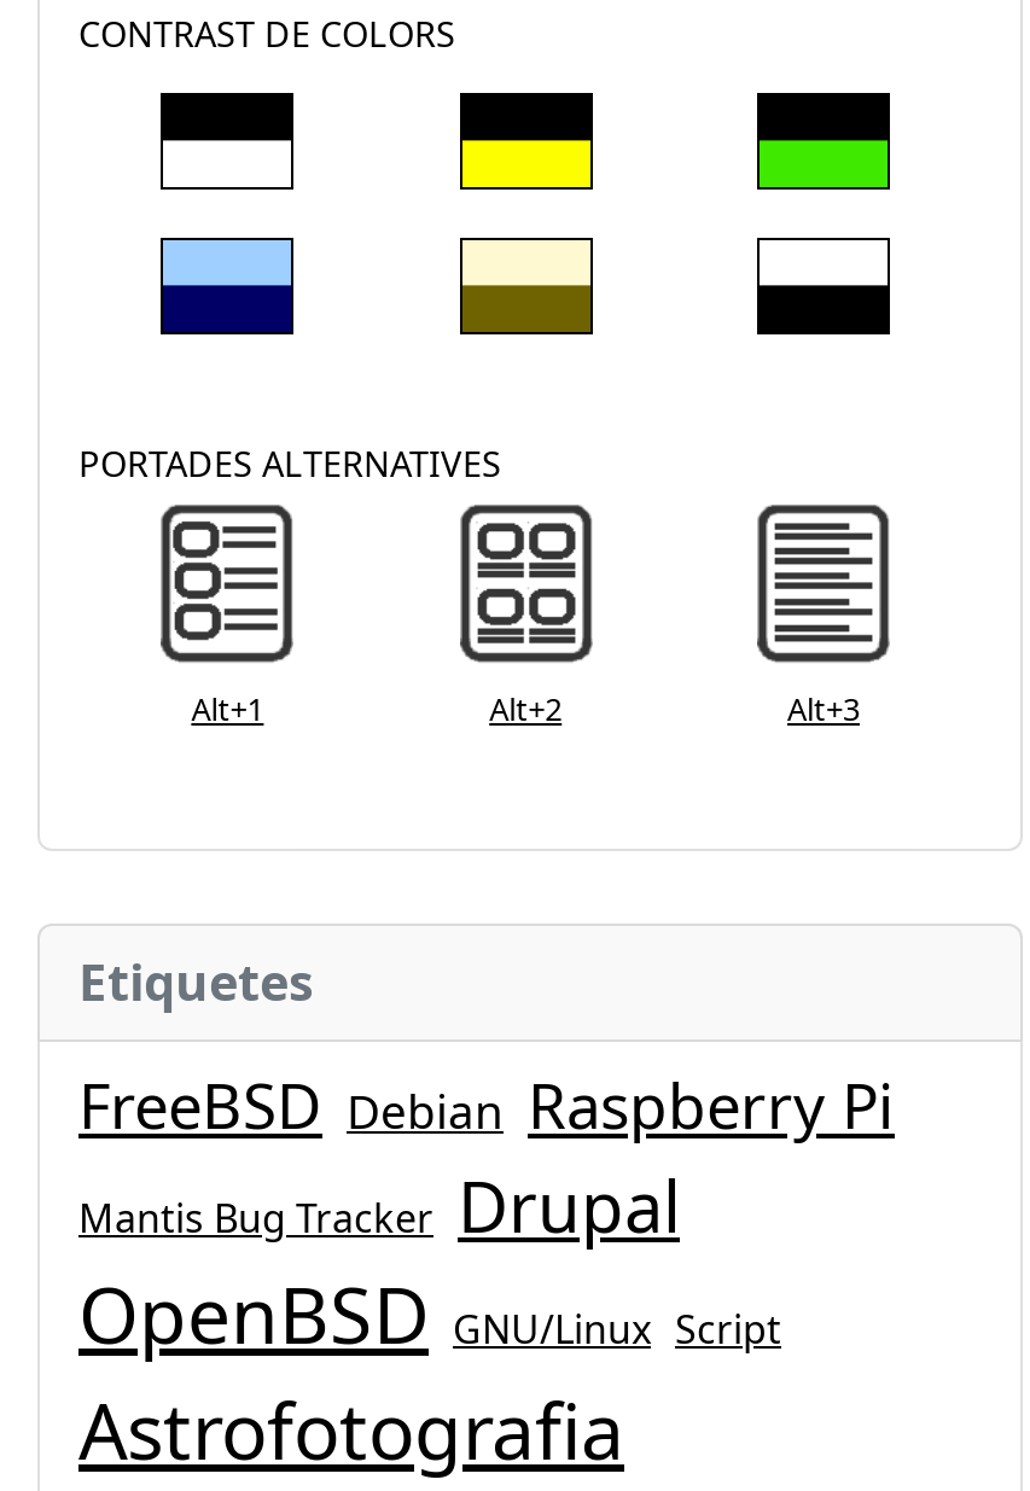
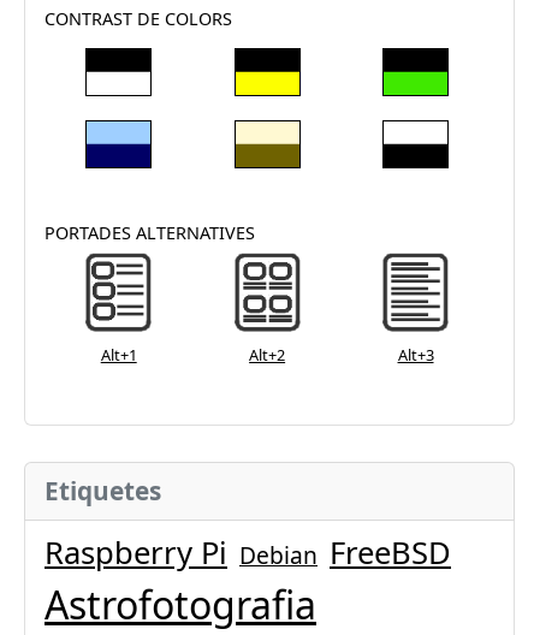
[78,1064,895,1365] FreeBSD Debian Raspberry Pi | Mantis Bug Tracker Drupal | OpenBSD GNU/Linux Script -> [44,532,451,574] Raspberry Pi Debian FreeBSD

